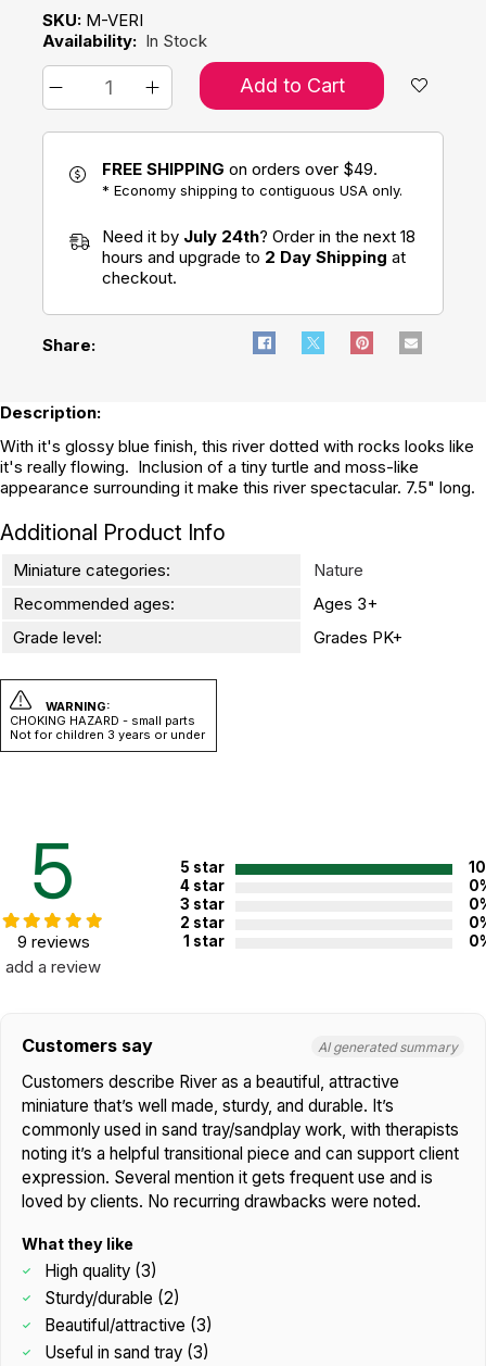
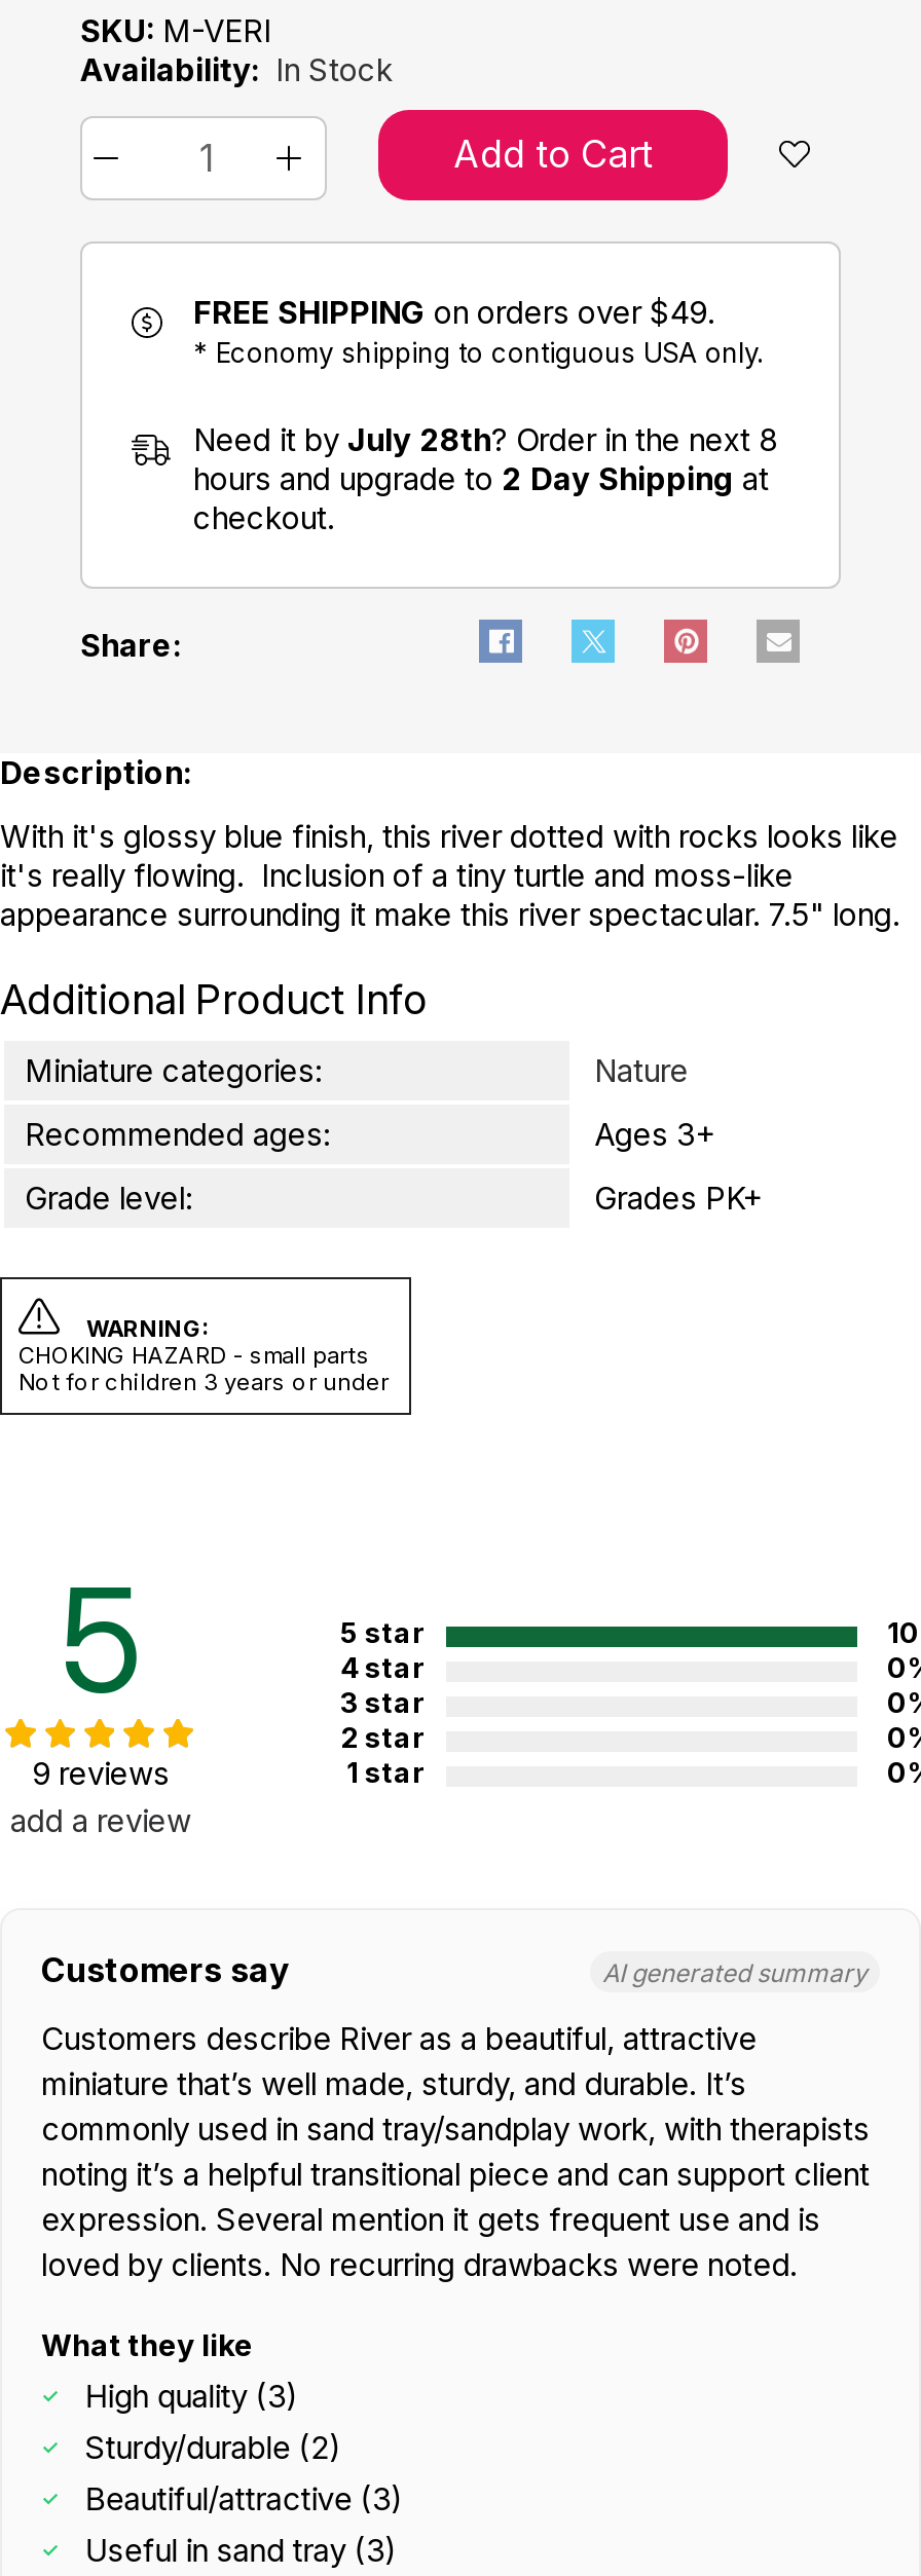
[102,225,415,246] Need it by July 24th? Order in the next 18 -> [193,419,777,458] Need it by July 28th? Order in the next 8

